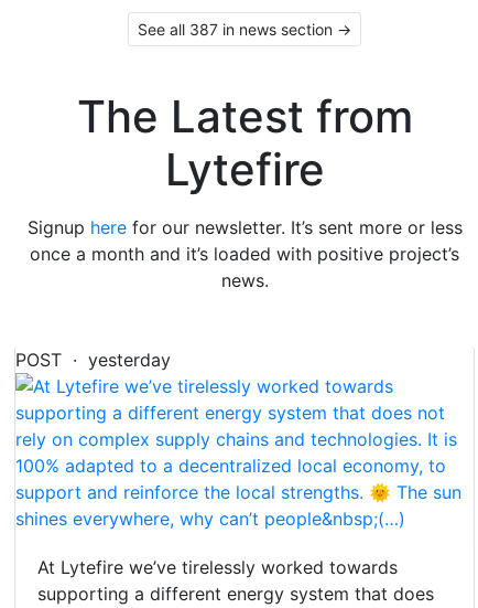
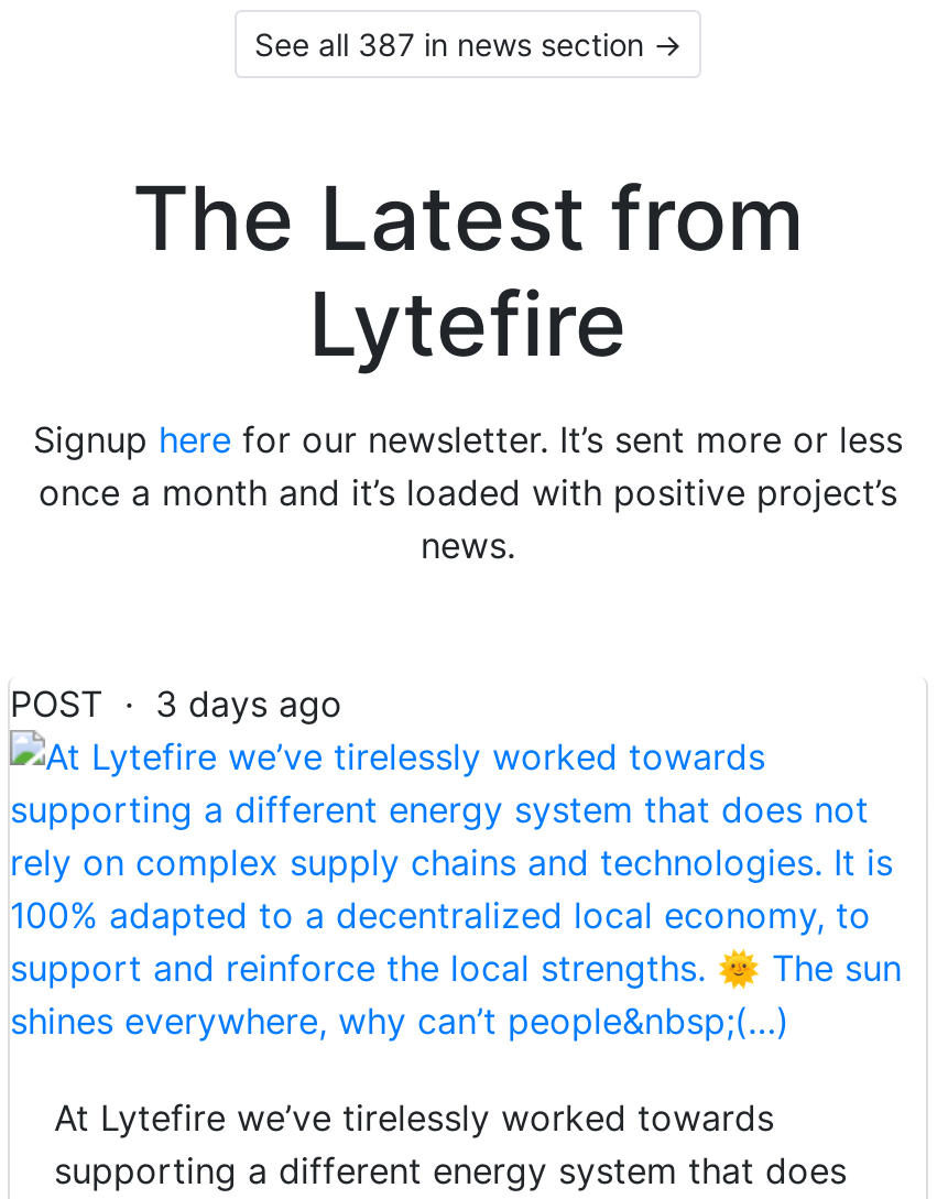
[15,349,171,371] POST · yesterday -> [10,682,342,726] POST · 3 days ago

